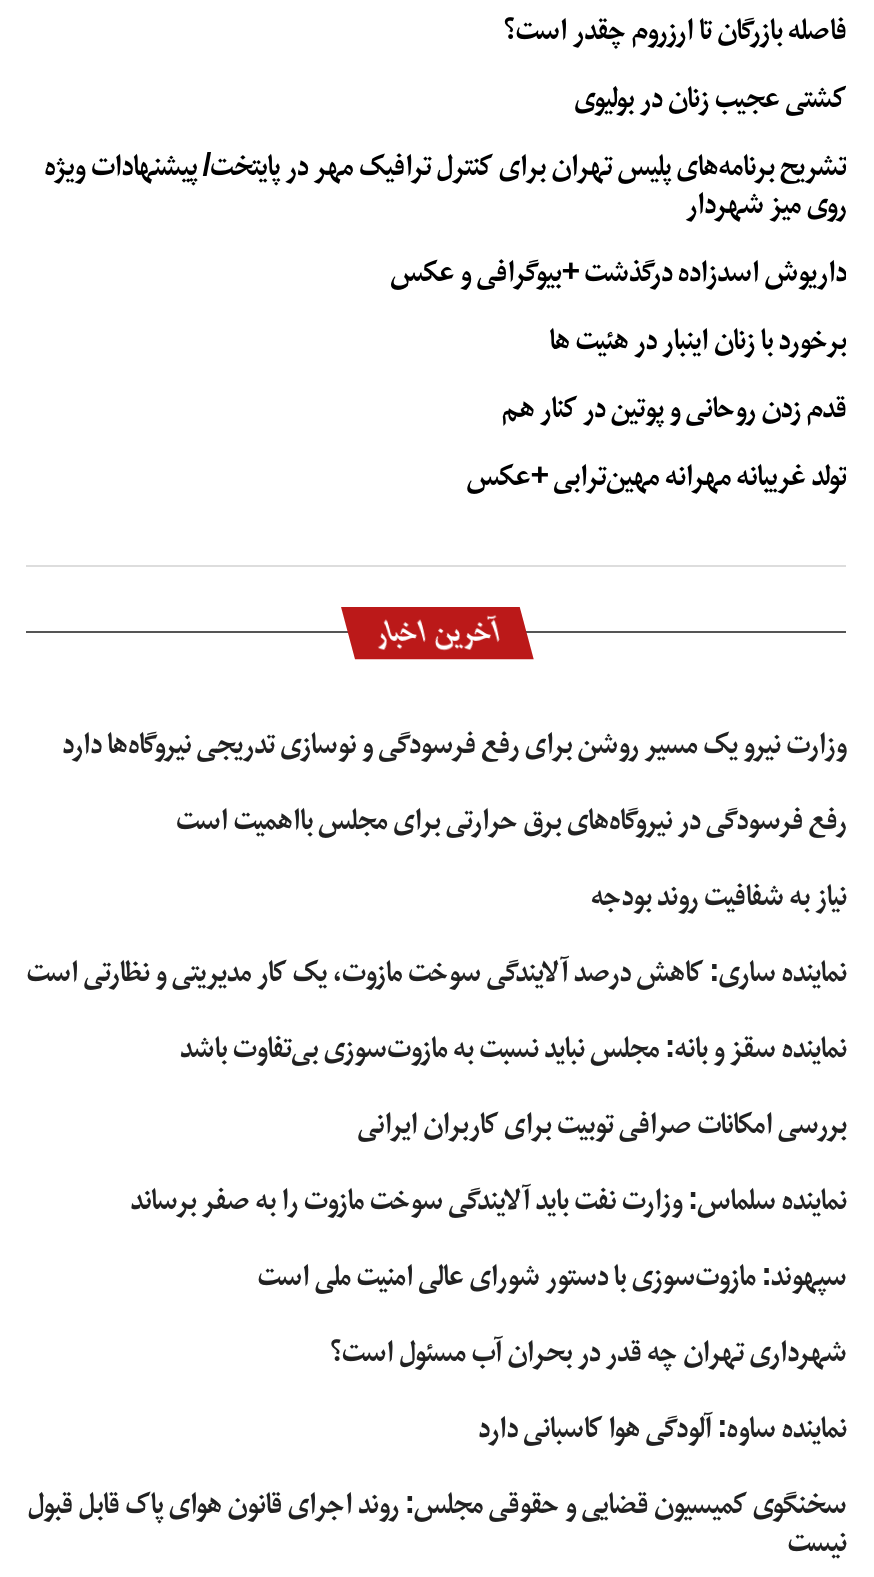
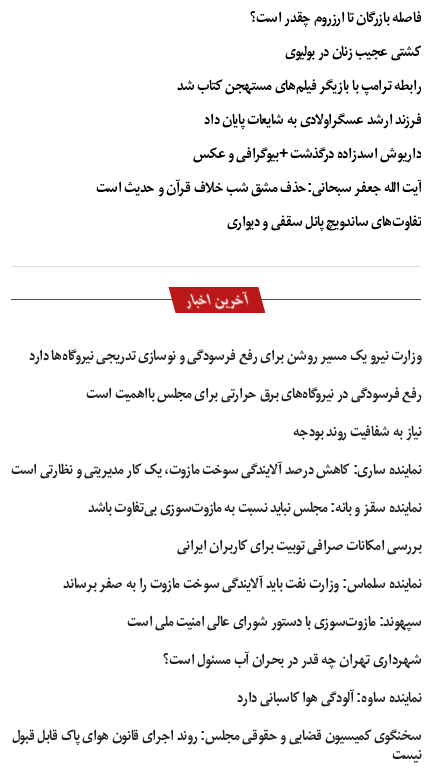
[44,145,847,227] تشریح برنامه‌های پلیس تهران برای کنترل ترافیک مهر در پایتخت/ پیشنهادات ویژه | روی میز شهردار -> [177,75,421,131] رابطه ترامپ با بازیگر فیلم‌های مستهجن کتاب شد | فرزند ارشد عسگراولادی به شایعات پایان داد
[466,319,847,499] برخورد با زنان اینبار در هئیت ها | قدم زدن روحانی و پوتین در کنار هم | تولد غریبانه مهرانه مهین‌ترابی +عکس -> [96,177,421,233] آیت الله جعفر سبحانی:حذف مشق شب خلاف قرآن و حدیث است | تفاوت‌های ساندویچ پانل سقفی و دیواری

